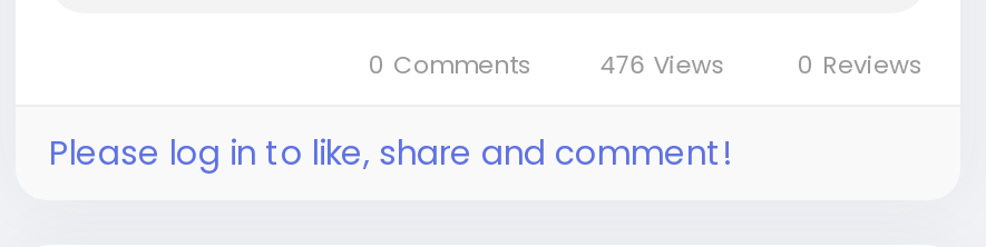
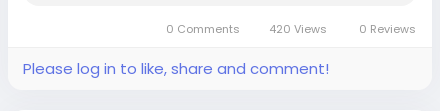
[362,47,925,82] 0 Comments 476 Views 0 Reviews -> [162,21,416,37] 0 Comments 420 Views 0 Reviews

